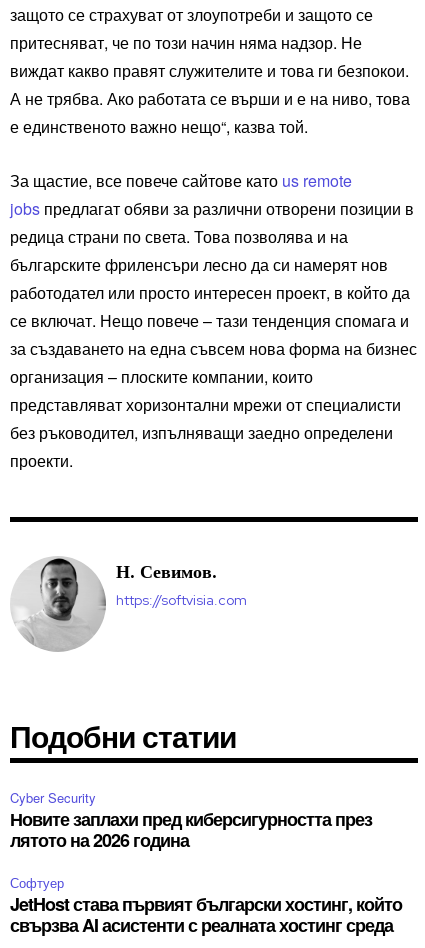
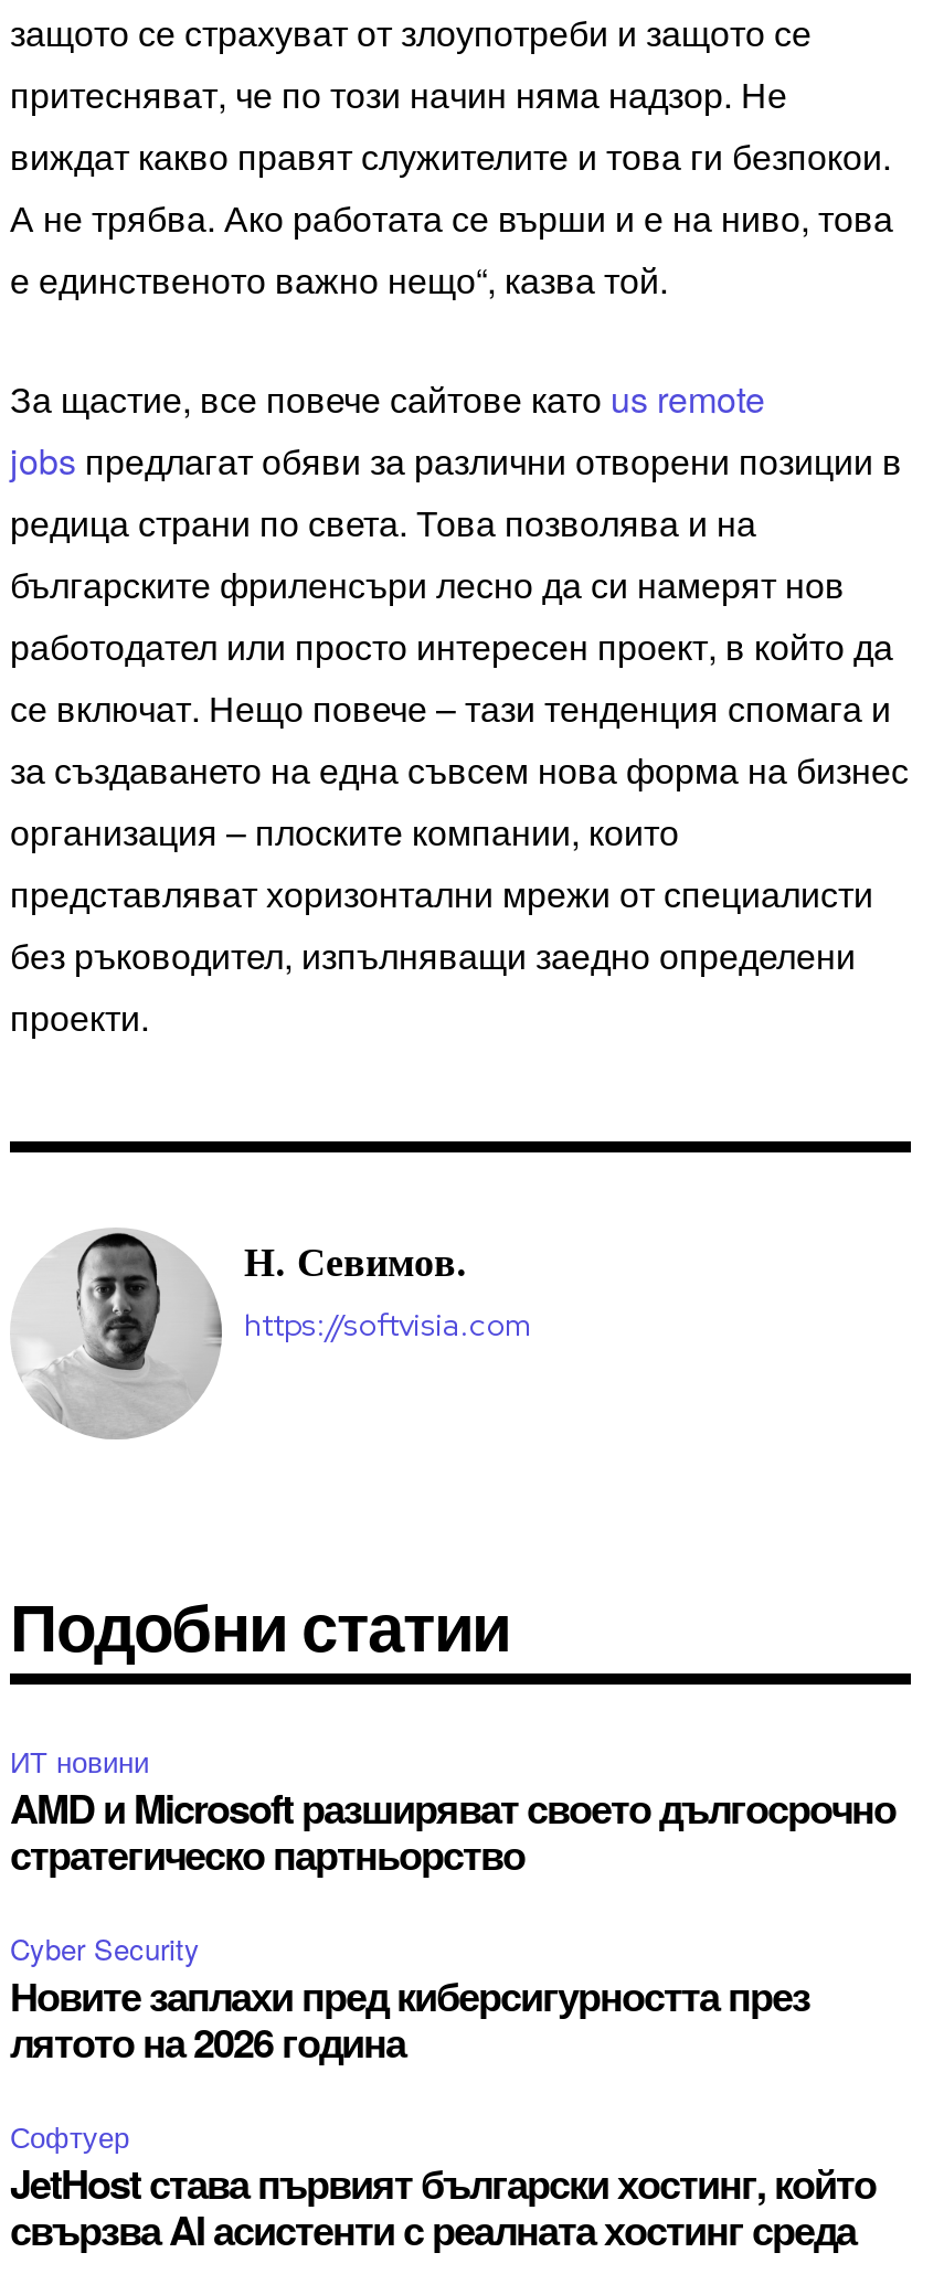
none -> [10,1739,895,1883] ИТ новини | AMD и Microsoft разширяват своето дългосрочно | стратегическо партньорство

